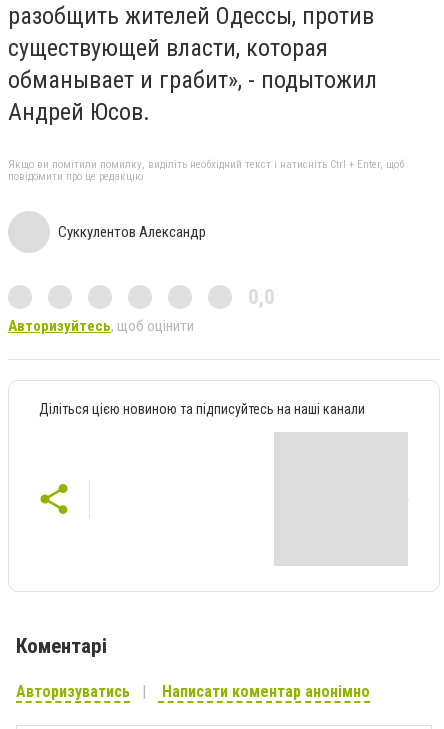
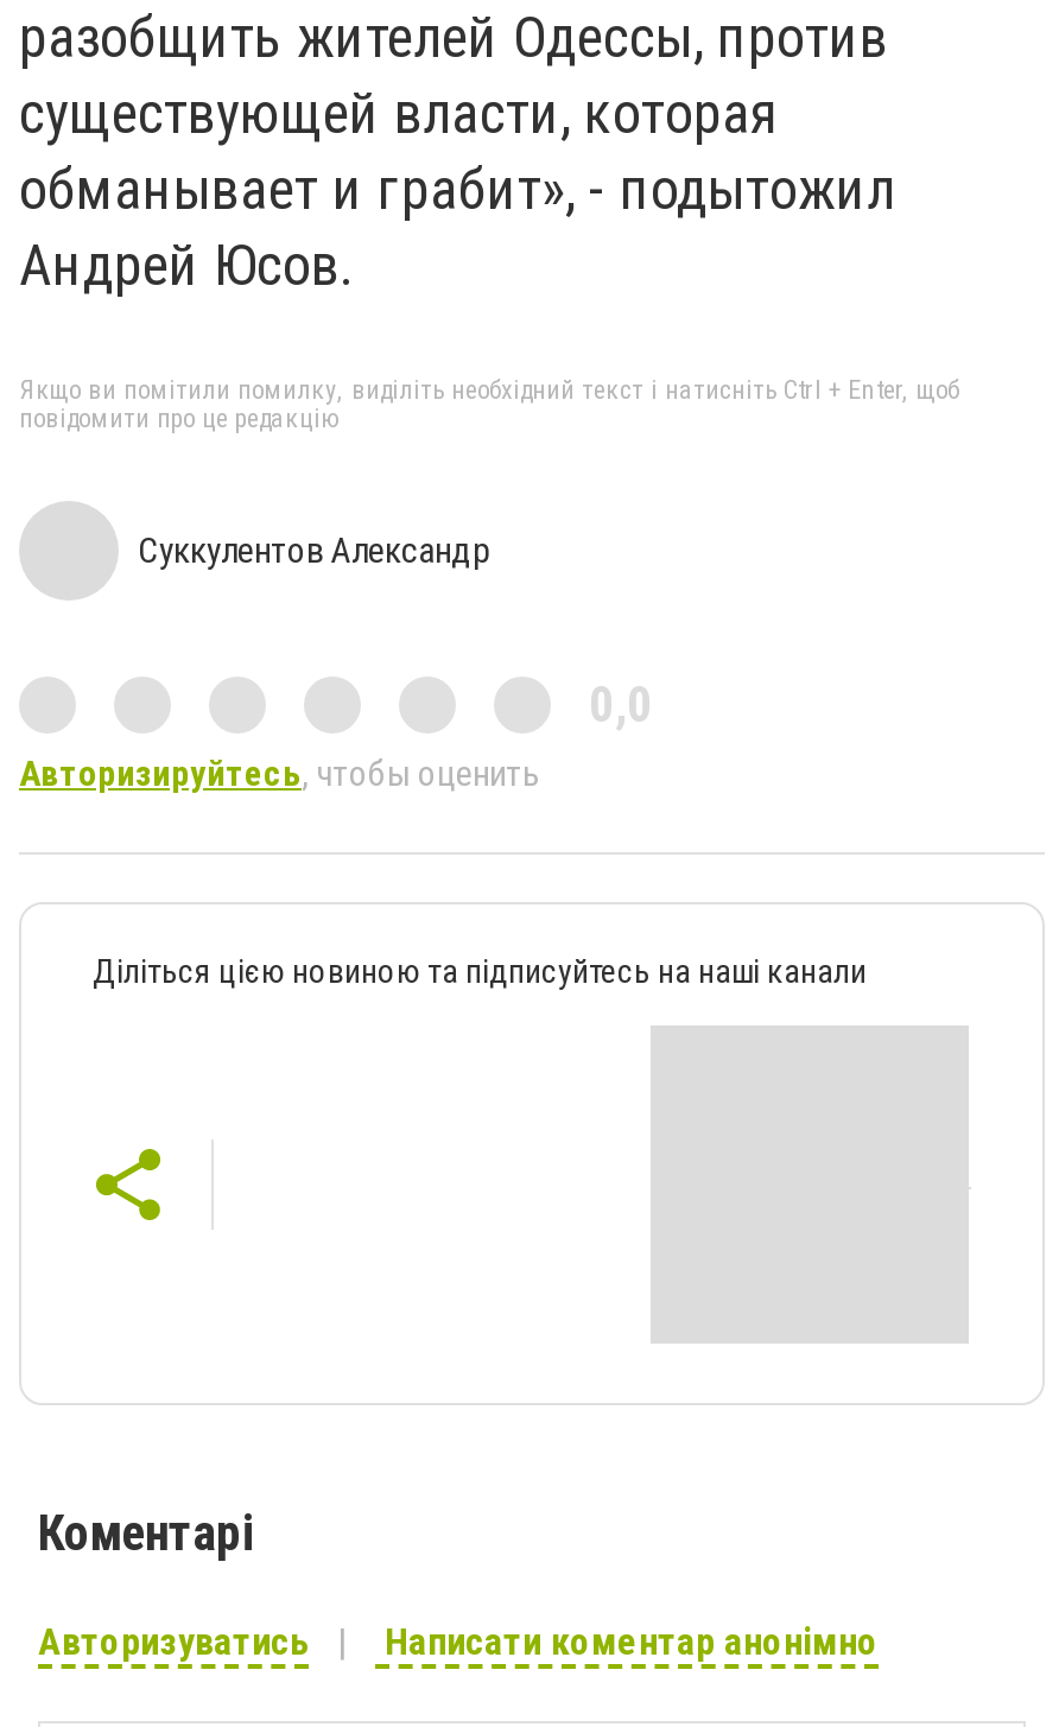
[8,317,194,335] Авторизуйтесь, щоб оцінити -> [19,753,539,796] Авторизируйтесь, чтобы оценить

